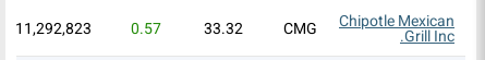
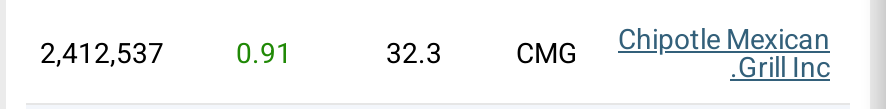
[15,18,92,41] 11,292,823 -> [40,33,164,75] 2,412,537
[131,18,161,41] 0.57 -> [236,33,292,75] 0.91
[204,18,243,41] 33.32 -> [386,33,442,75] 32.3

